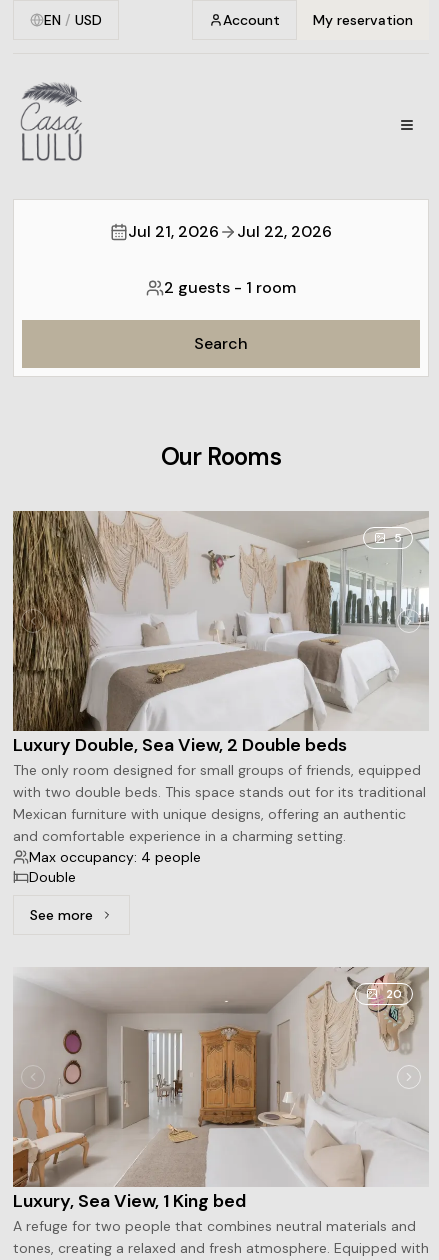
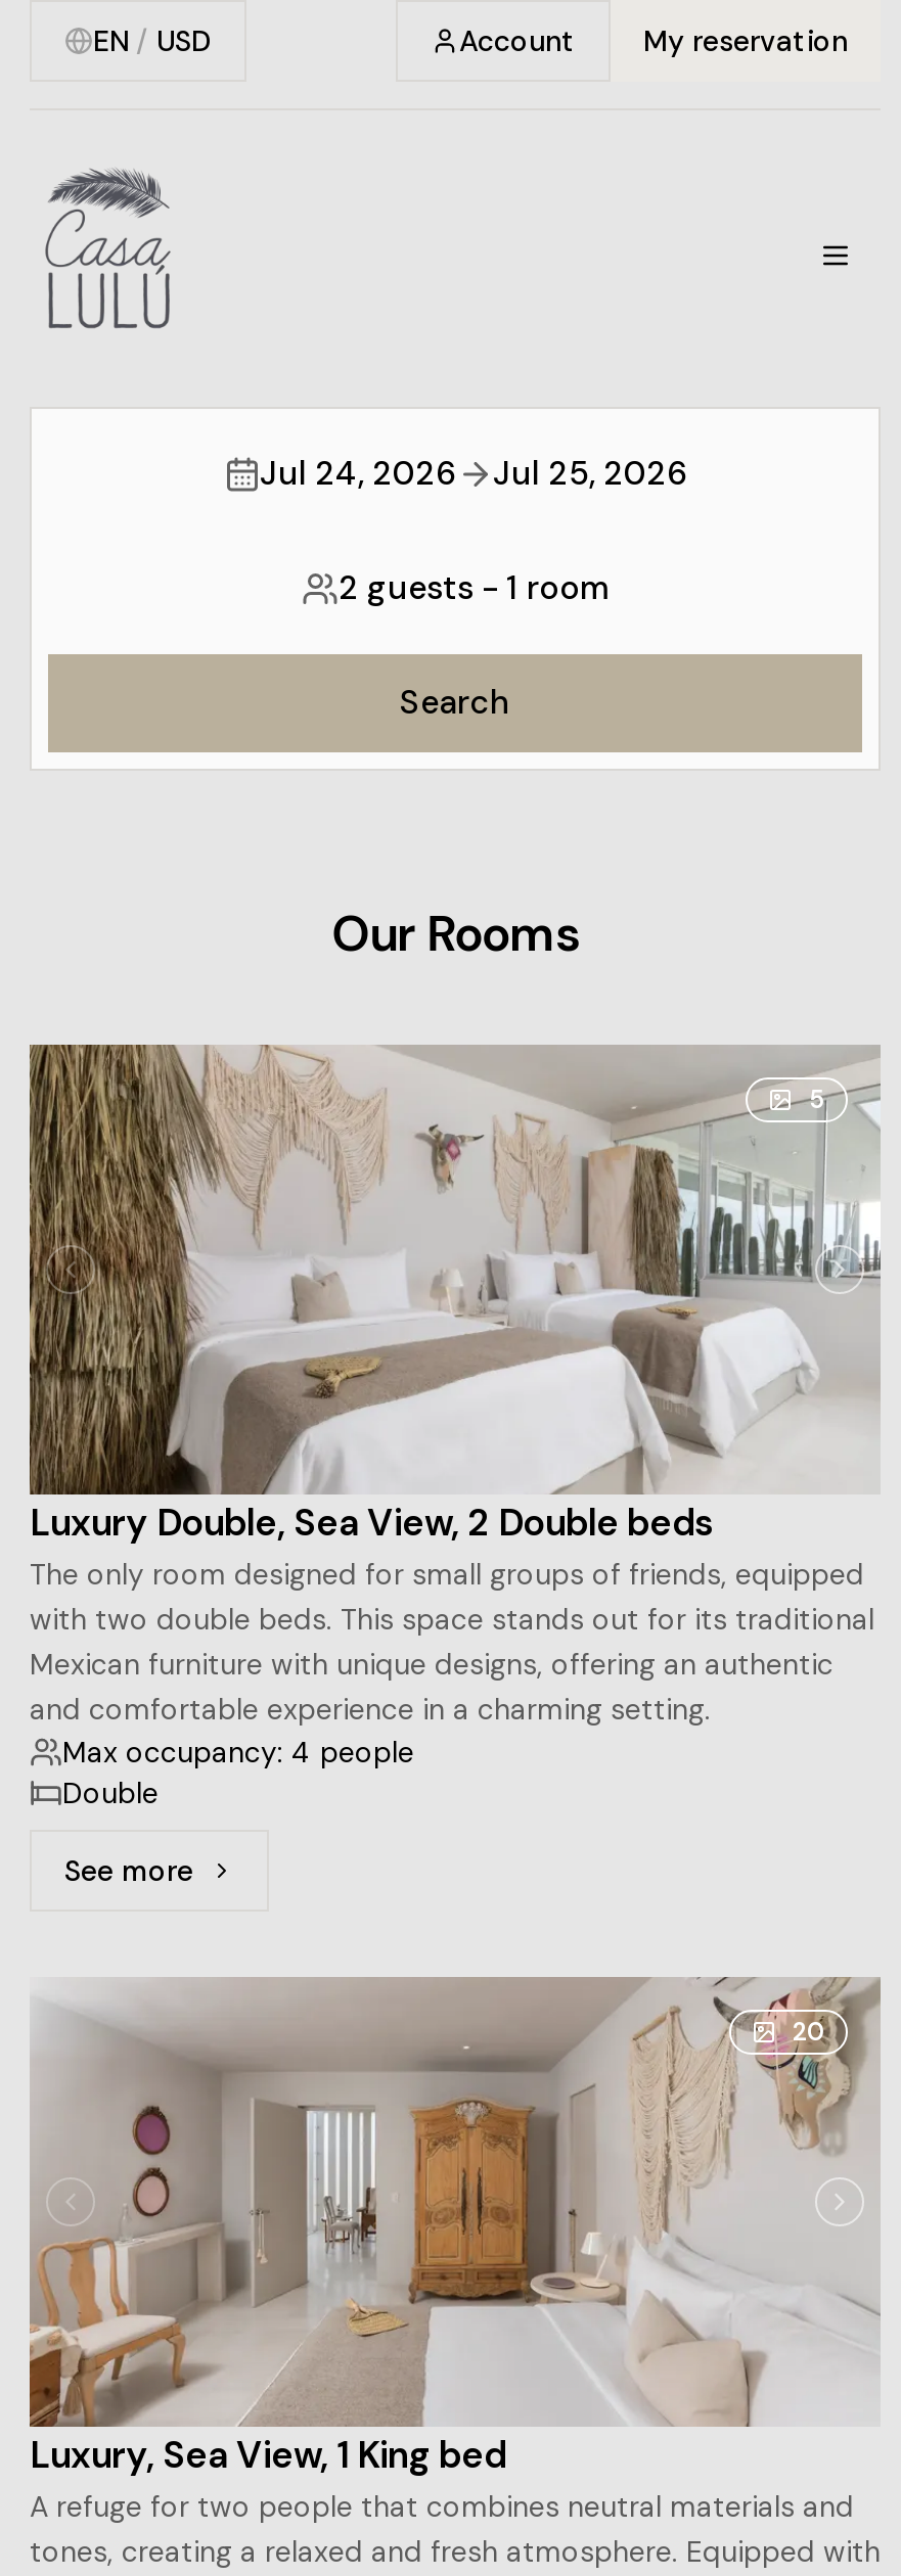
[128,221,219,242] Jul 21, 2026 -> [260,452,456,495] Jul 24, 2026
[237,221,332,242] Jul 22, 2026 -> [493,452,687,495] Jul 25, 2026

